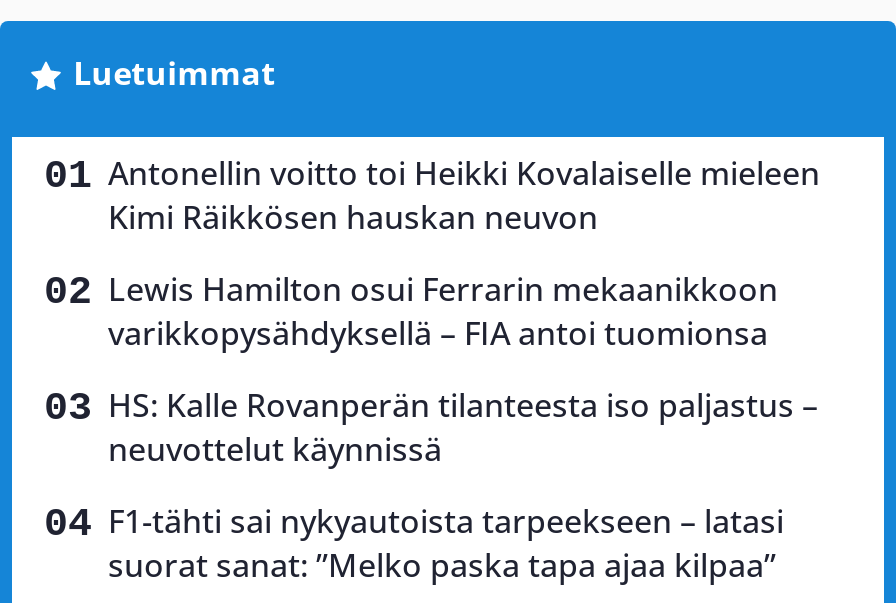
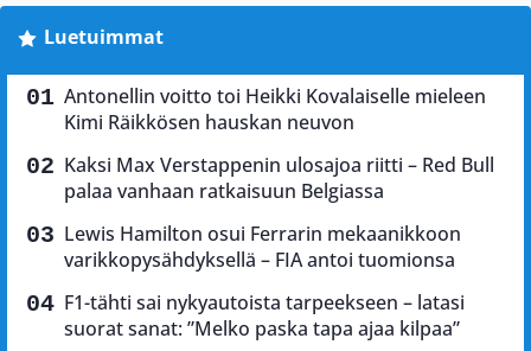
none -> [64,152,494,204] Kaksi Max Verstappenin ulosajoa riitti – Red Bull | palaa vanhaan ratkaisuun Belgiassa
moved [108,267,778,355] -> [64,221,461,273]: Lewis Hamilton osui Ferrarin mekaanikkoon | varikkopysähdyksellä – FIA antoi tuomionsa
[108,383,818,471] HS: Kalle Rovanperän tilanteesta iso paljastus – | neuvottelut käynnissä -> none

